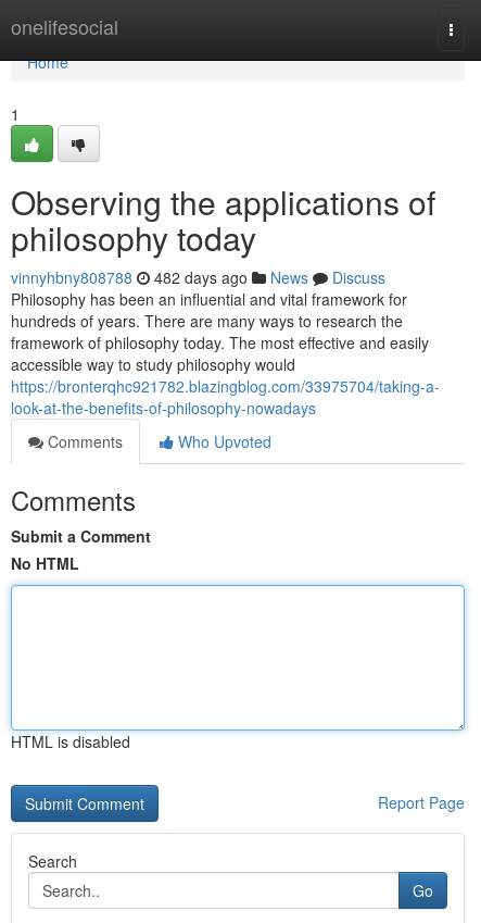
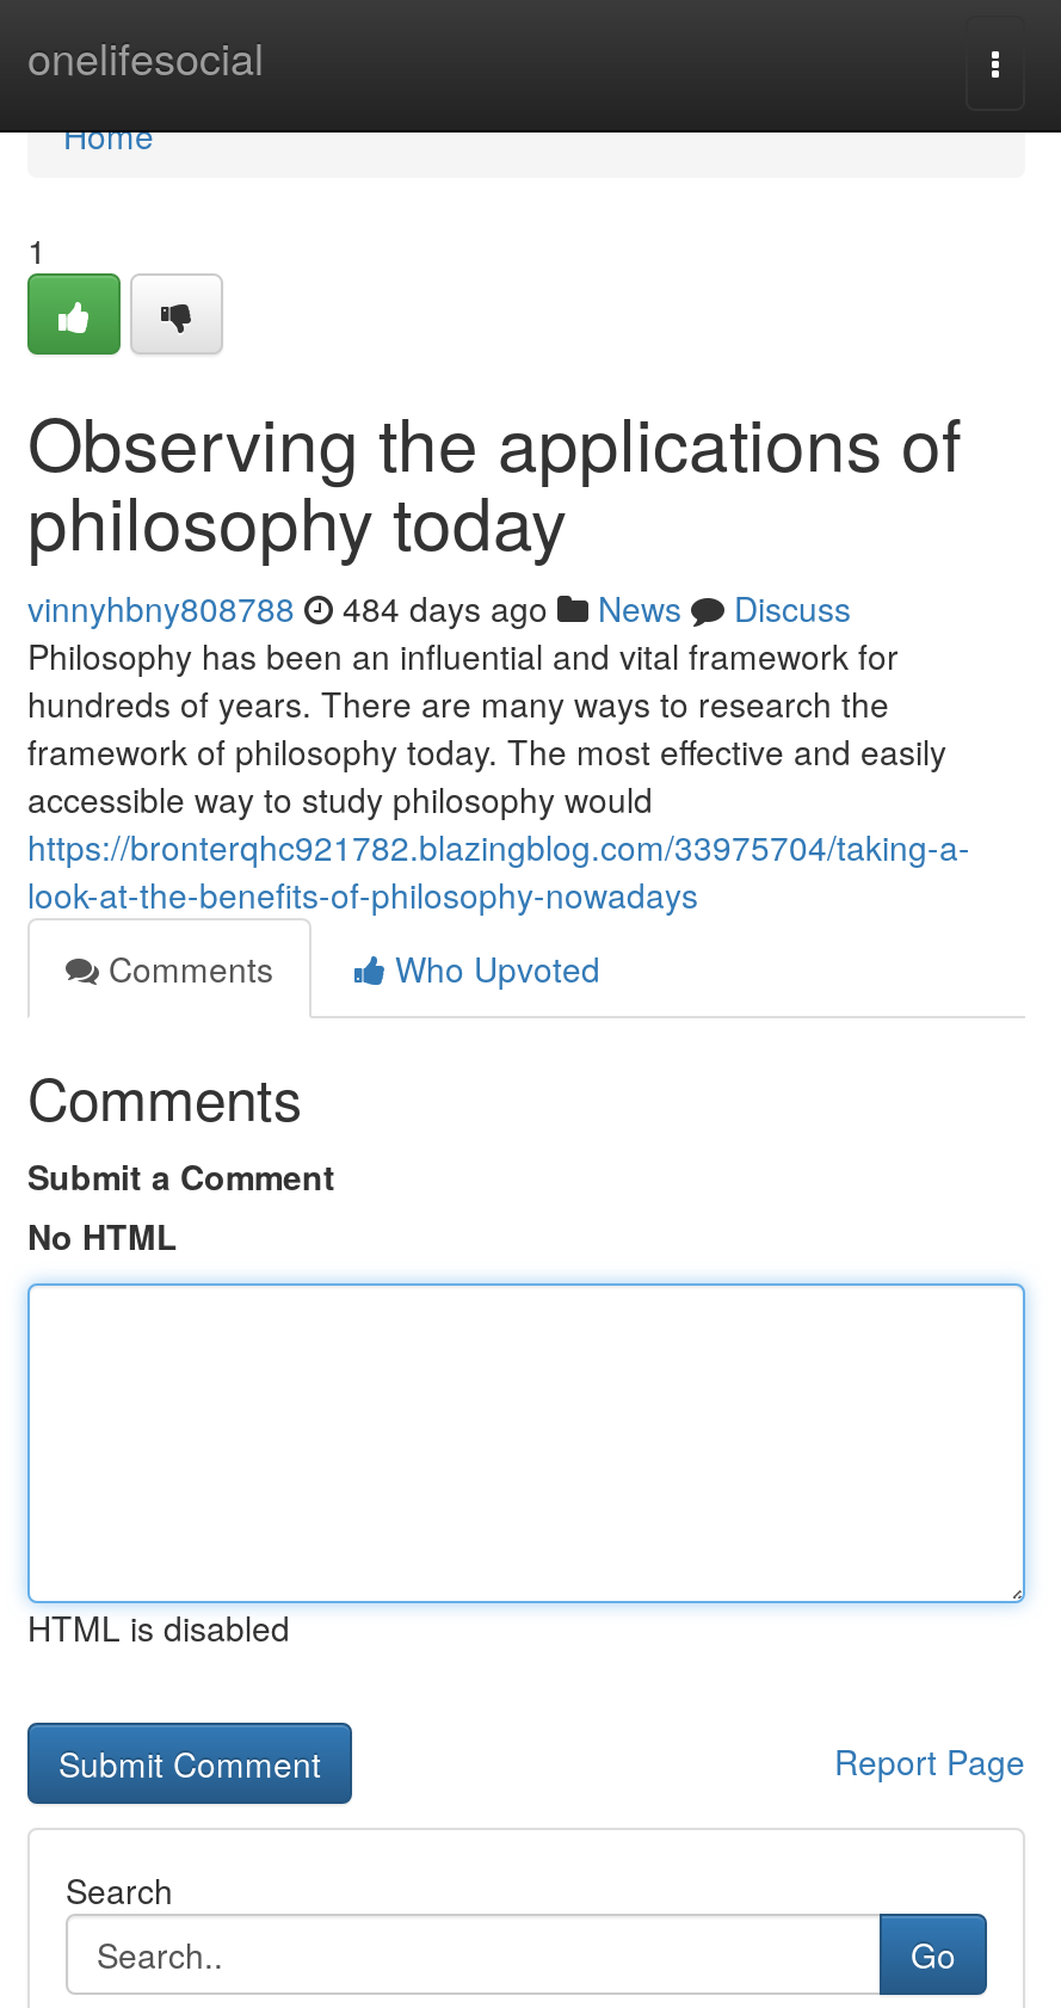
[11,266,385,288] vinnyhbny808788 482 days ago News Discuss -> [27,584,851,632] vinnyhbny808788 484 days ago News Discuss

